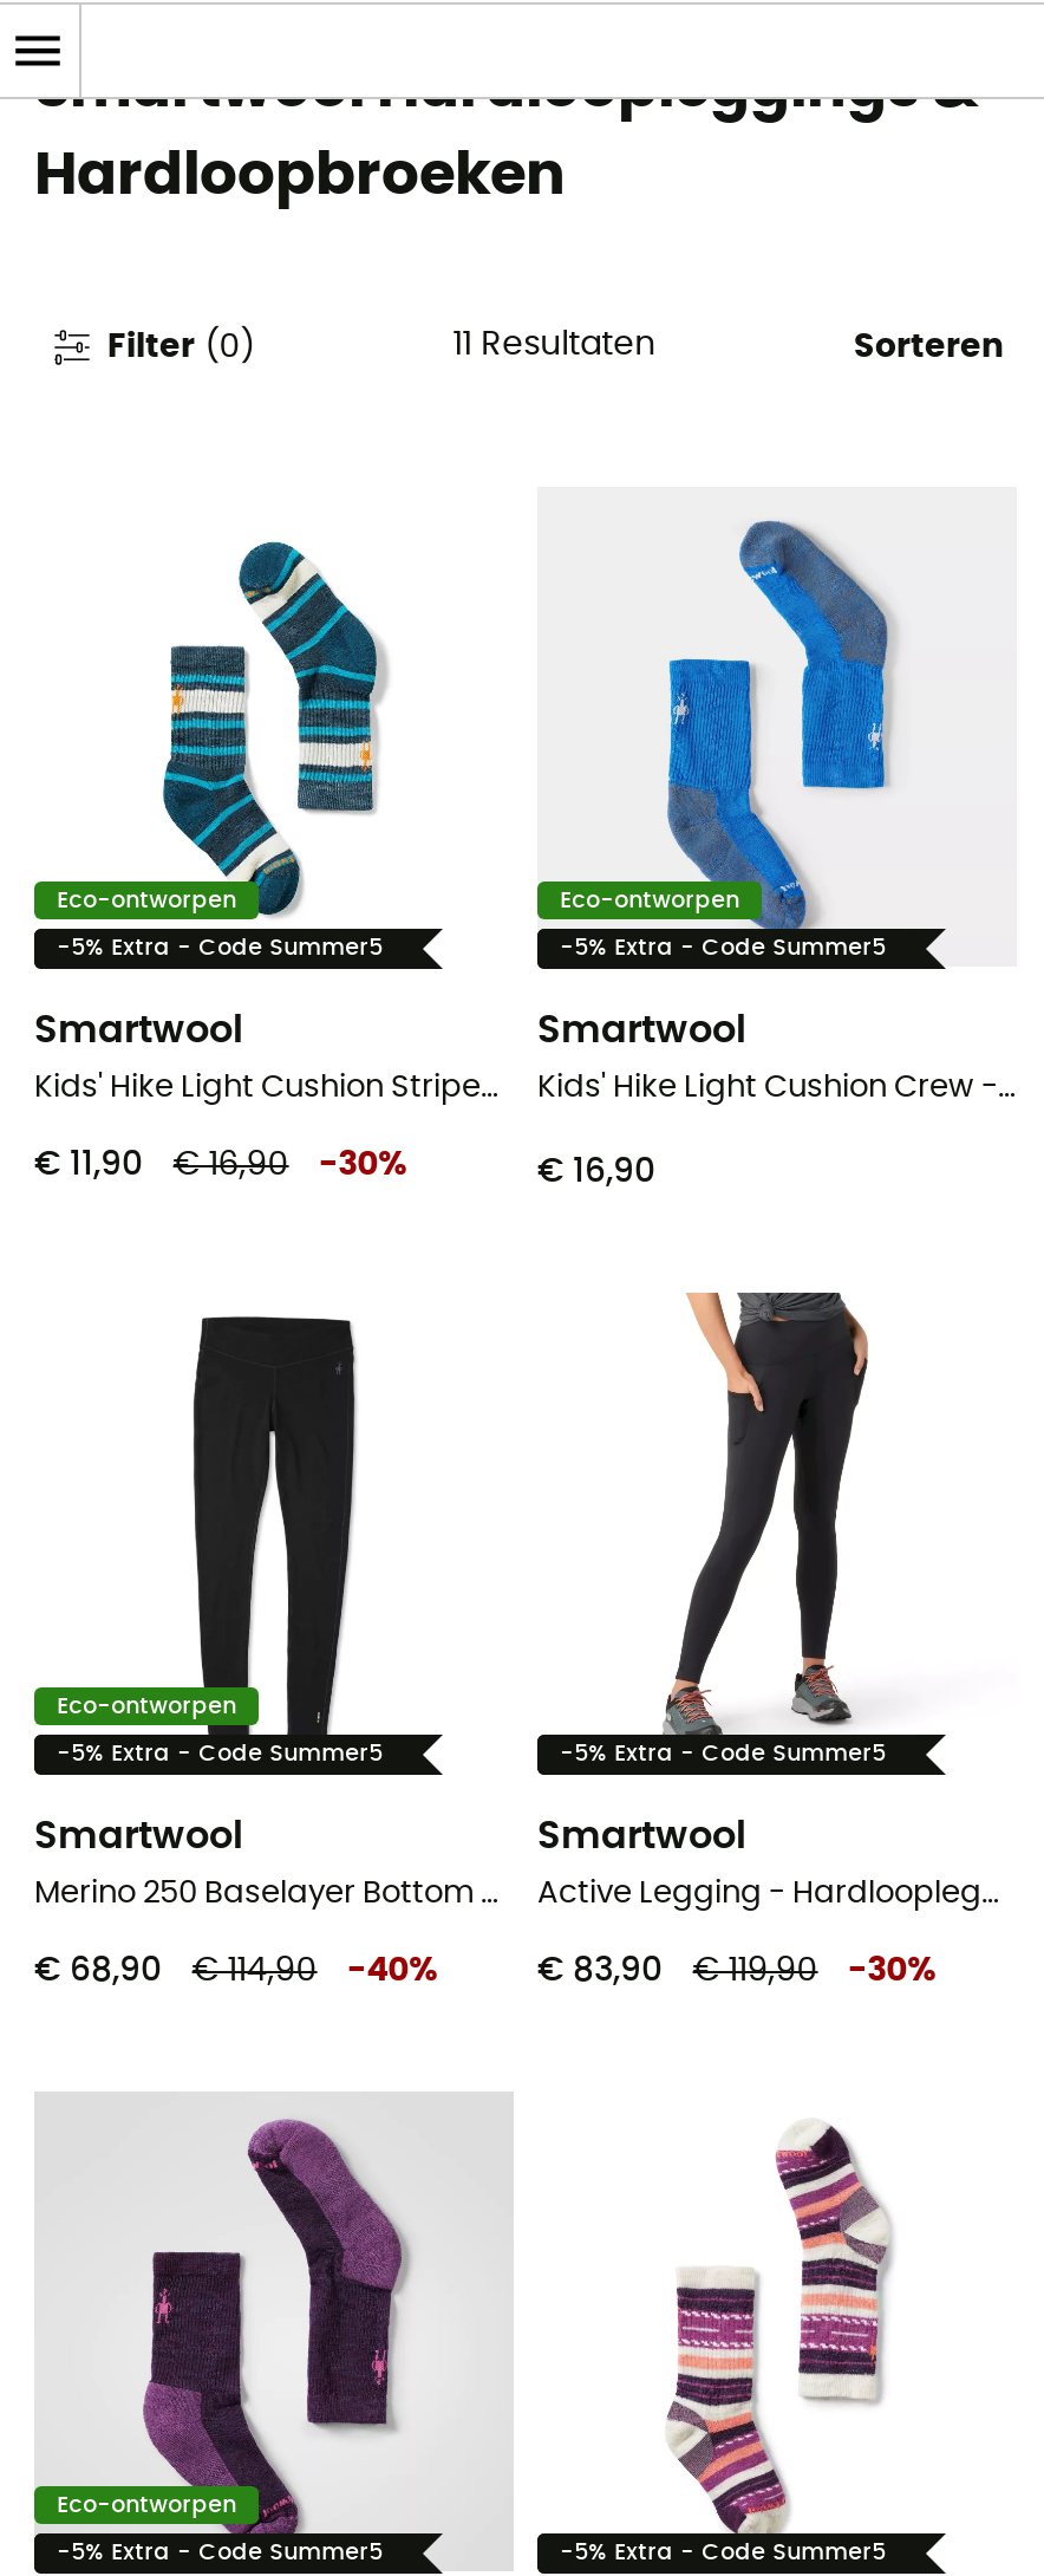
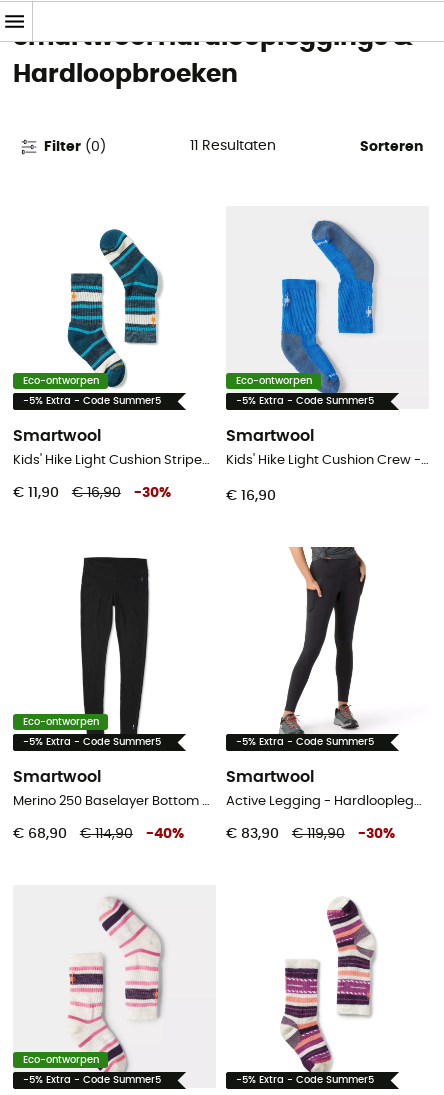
[141,2118,412,2533] [image] -> [59,897,172,1073] [image]

